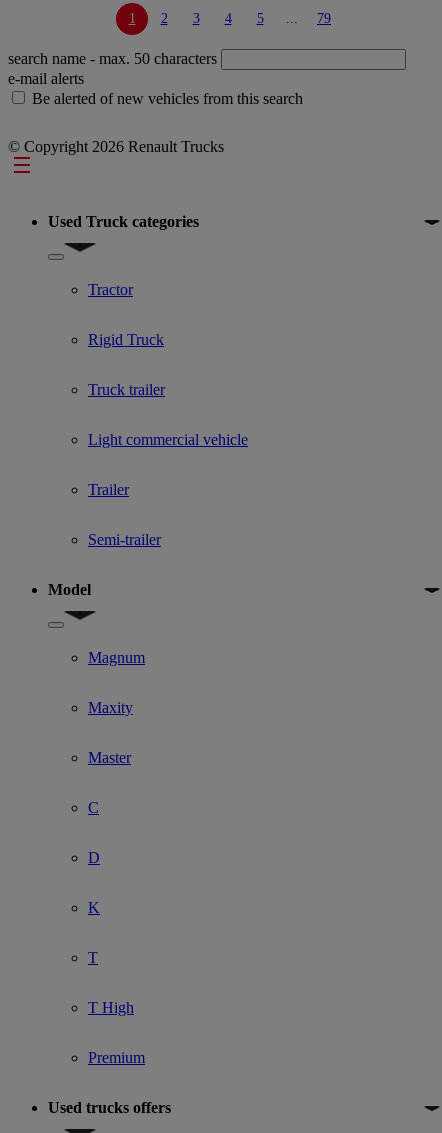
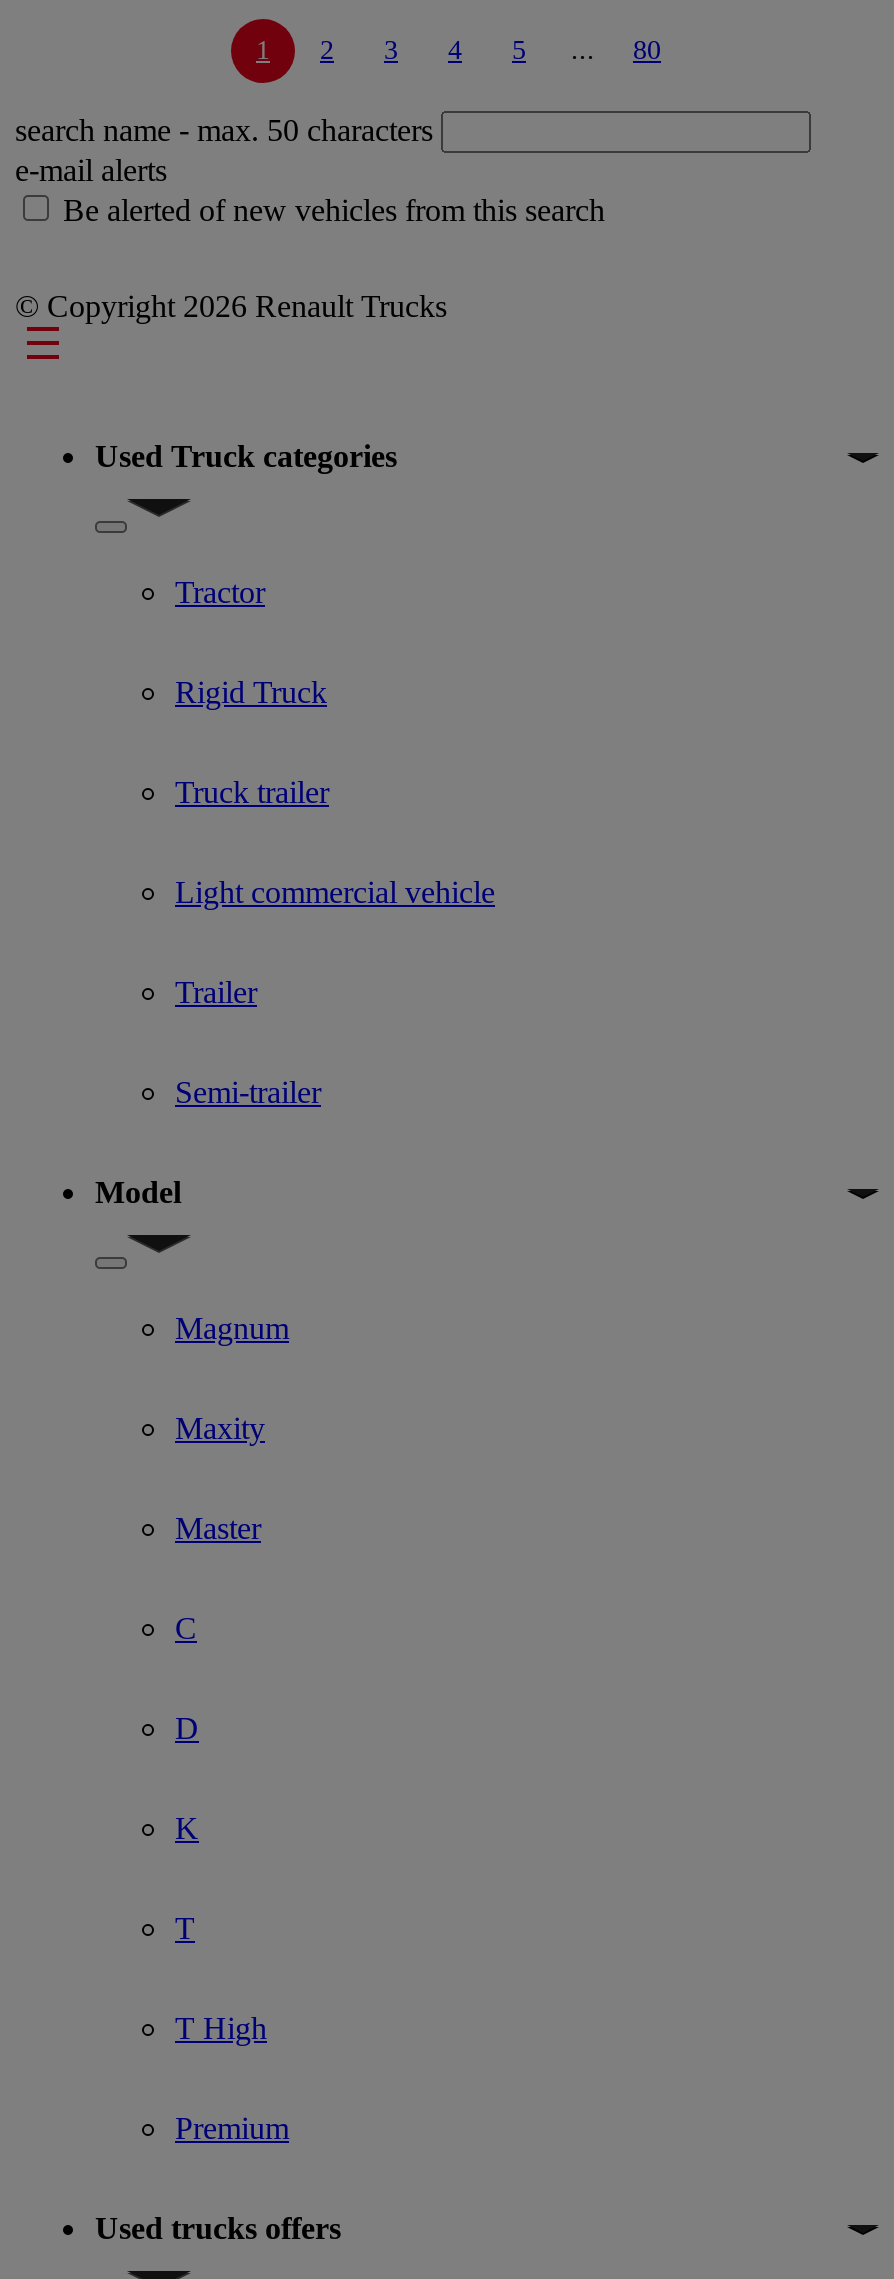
[317,11,331,26] 79 -> [633,35,661,65] 80

